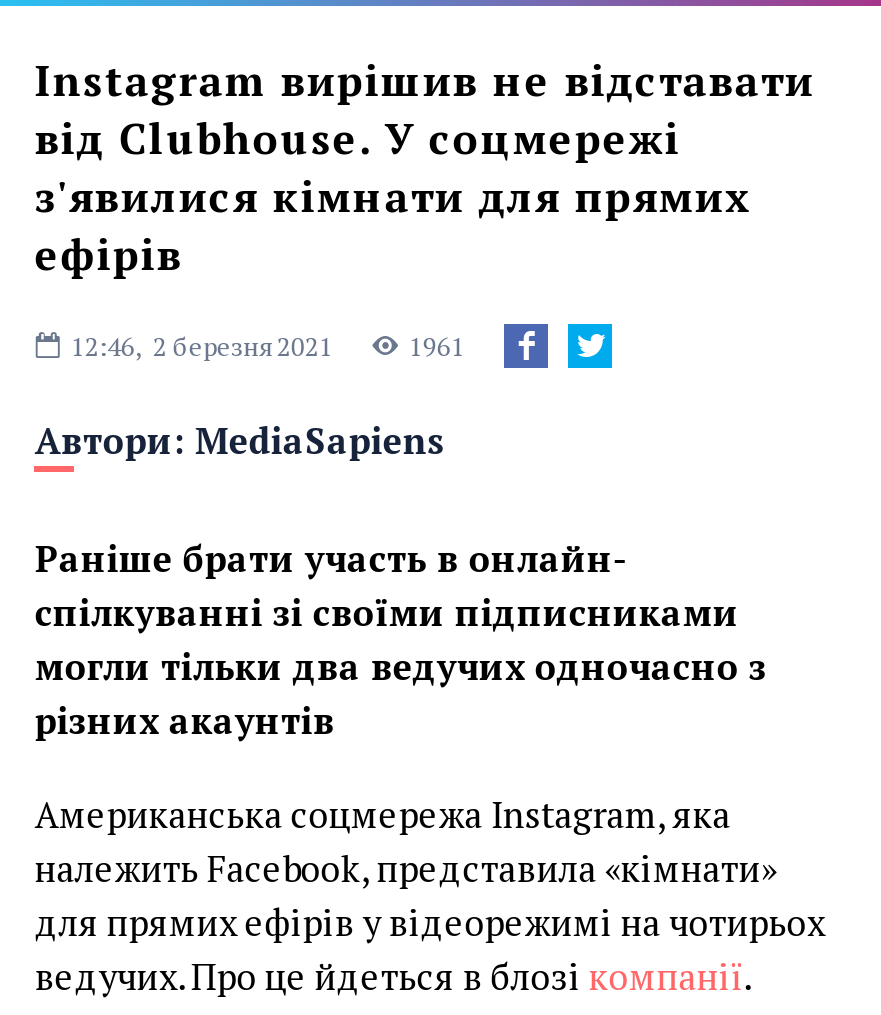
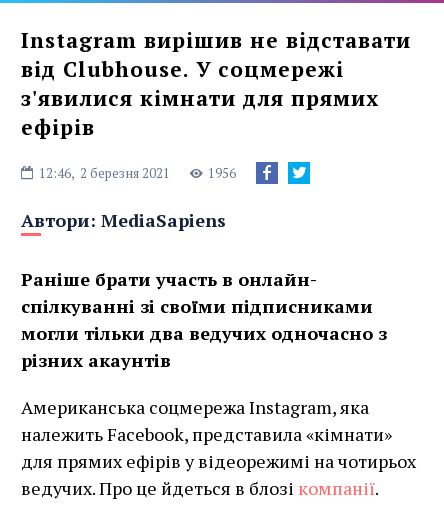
[409,327,465,363] 1961 -> [208,163,236,181] 1956

